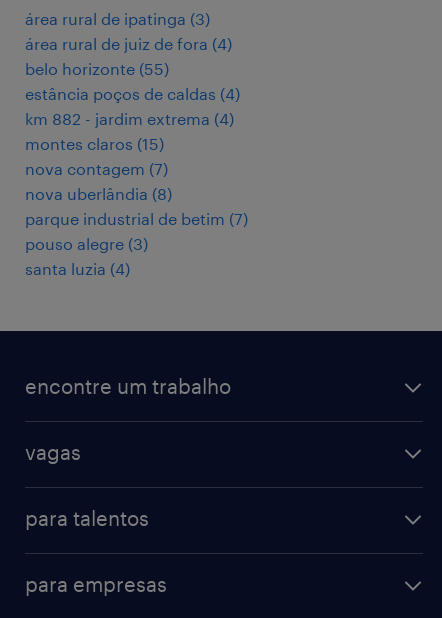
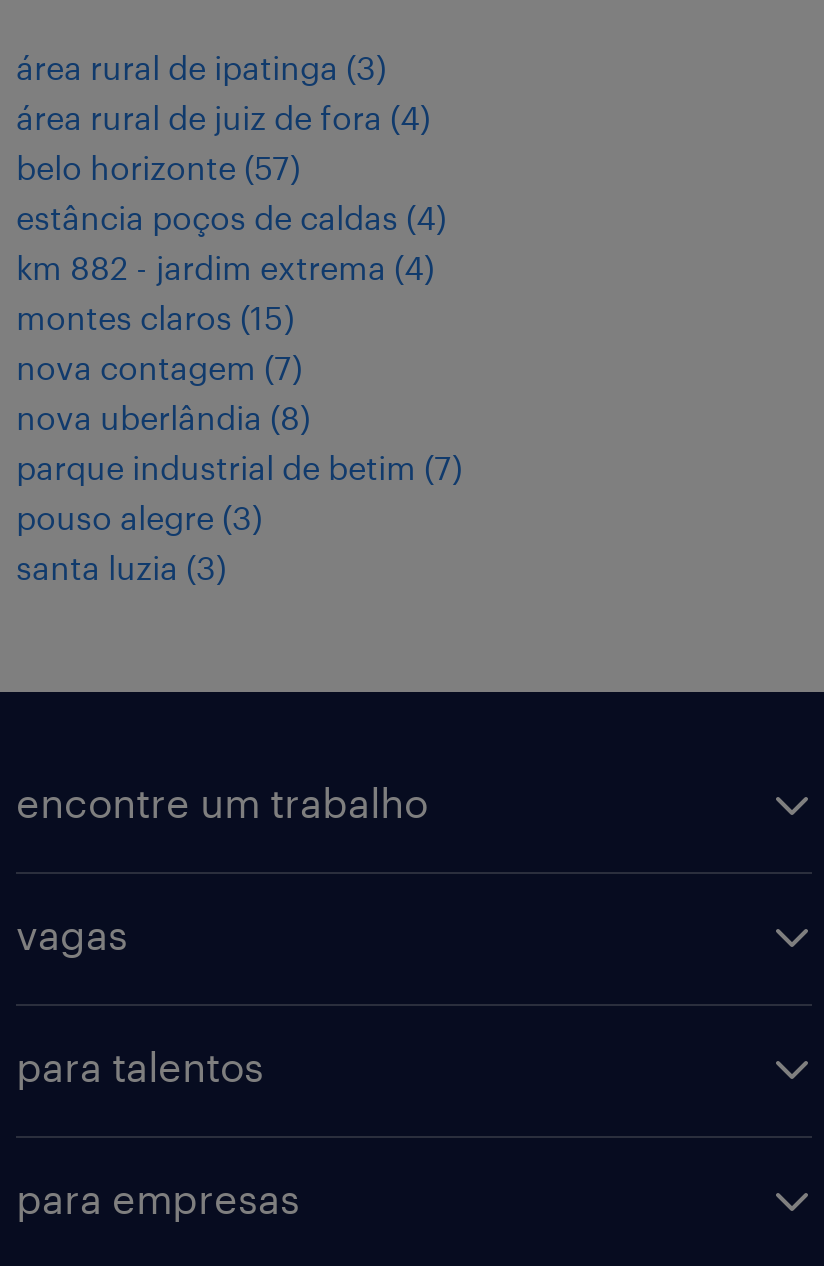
[25,59,169,78] belo horizonte (55) -> [16,148,300,186] belo horizonte (57)
[25,259,130,278] santa luzia (4) -> [16,548,226,586] santa luzia (3)

